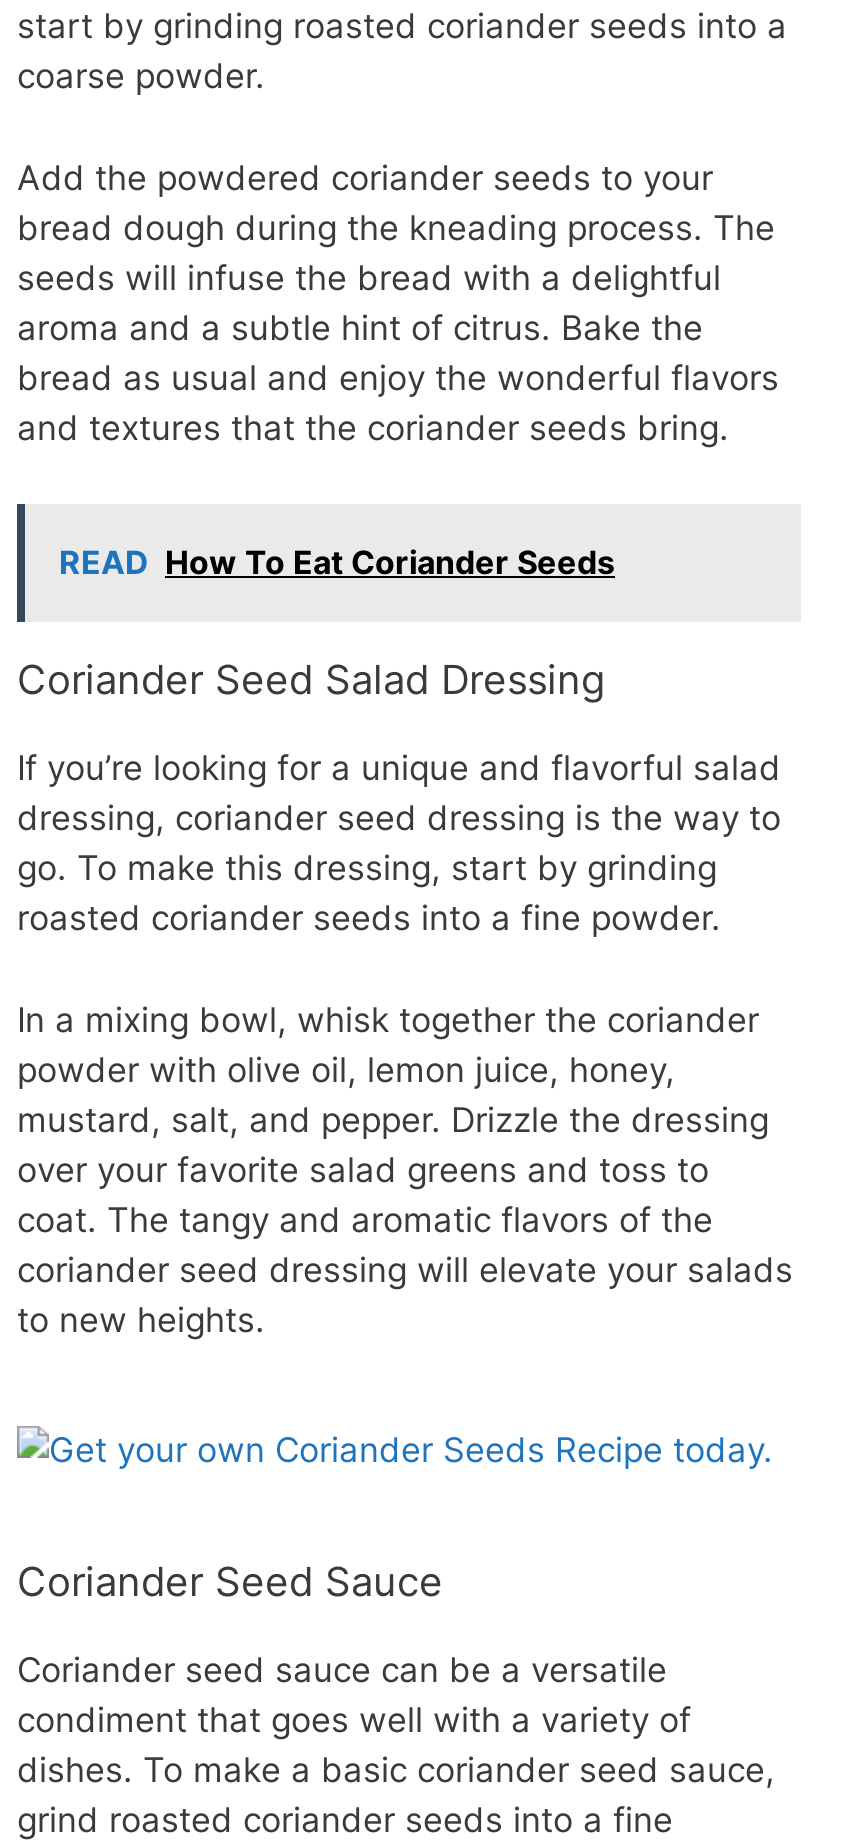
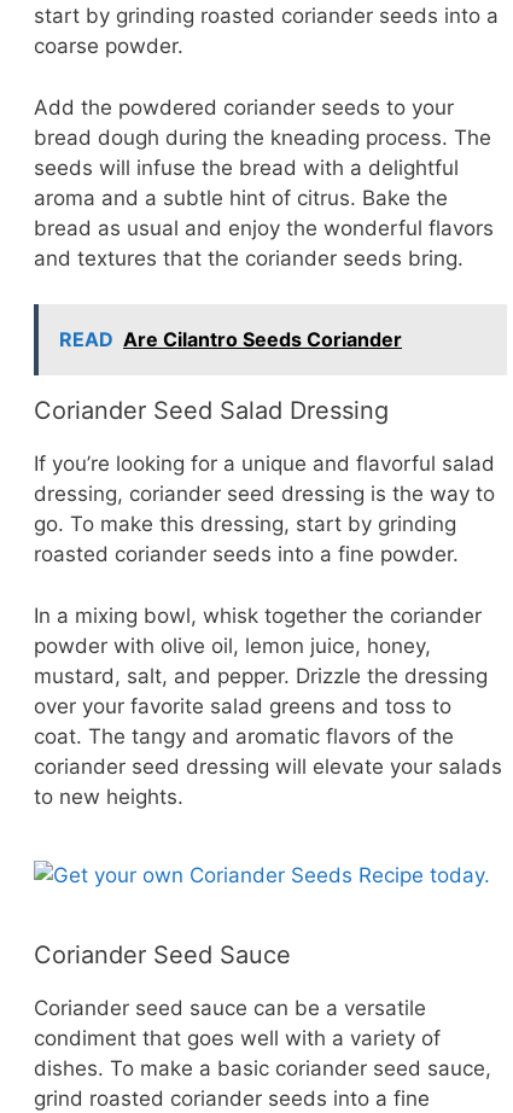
[59,542,615,582] READ How To Eat Coriander Seeds -> [59,327,402,351] READ Are Cilantro Seeds Coriander

